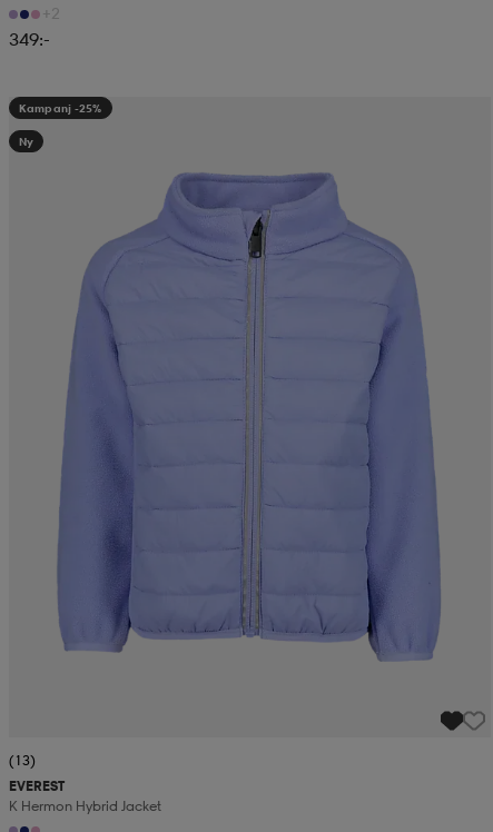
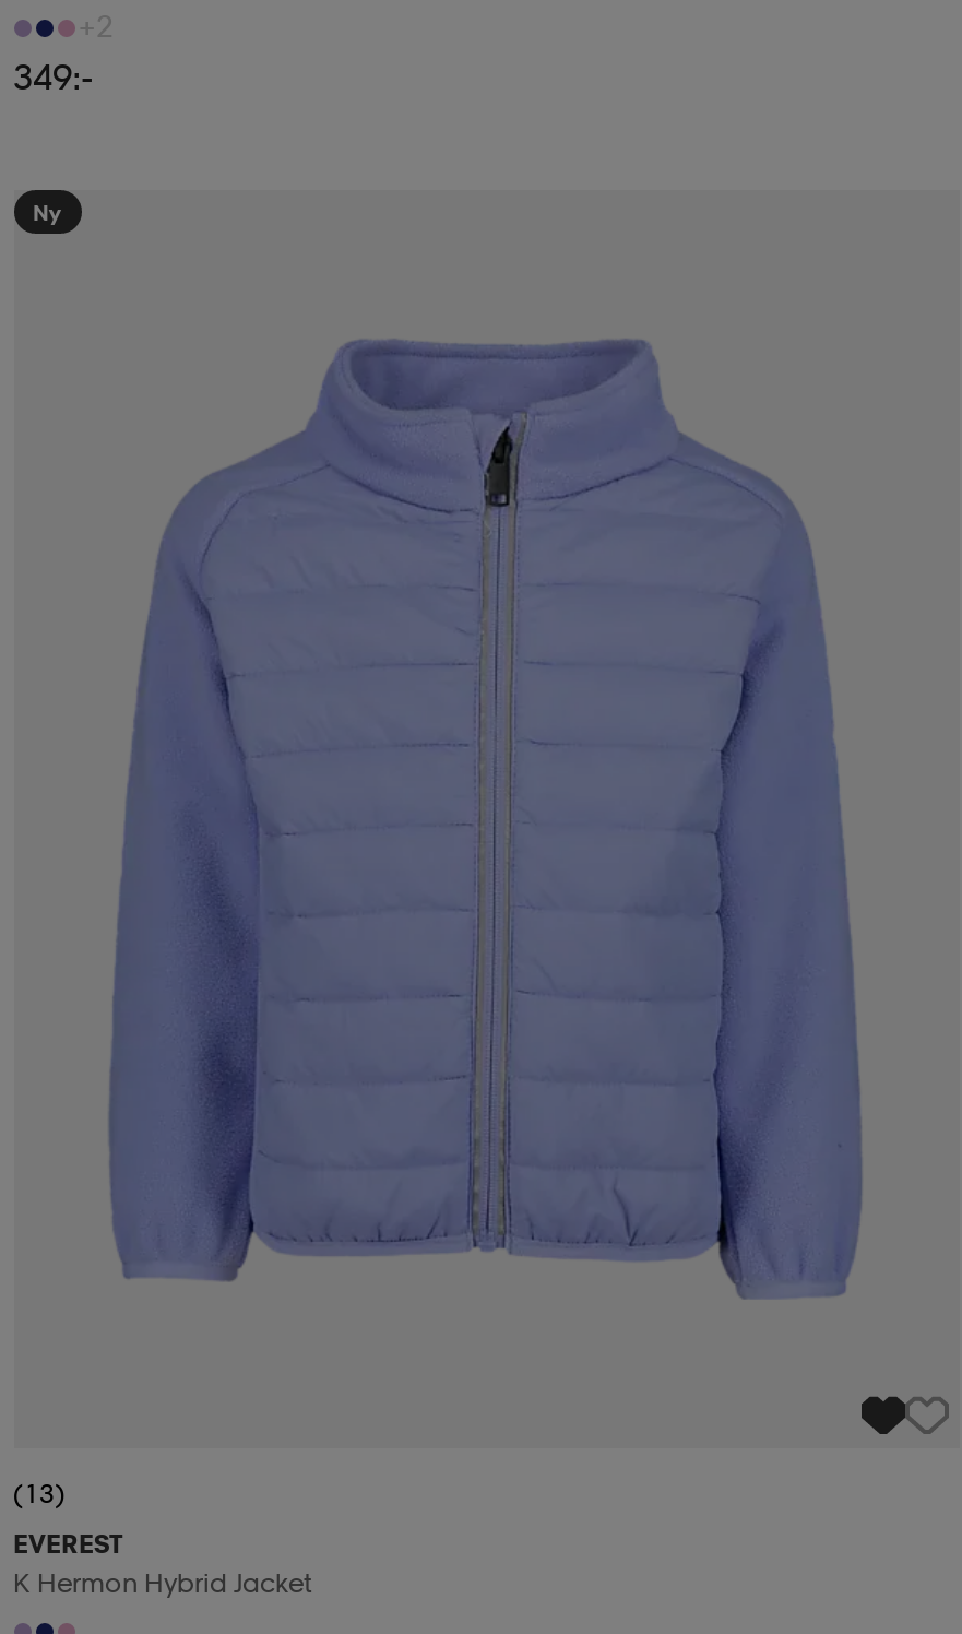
[18,101,102,115] Kampanj -25% -> none
moved [18,135,33,148] -> [33,199,62,225]: Ny

